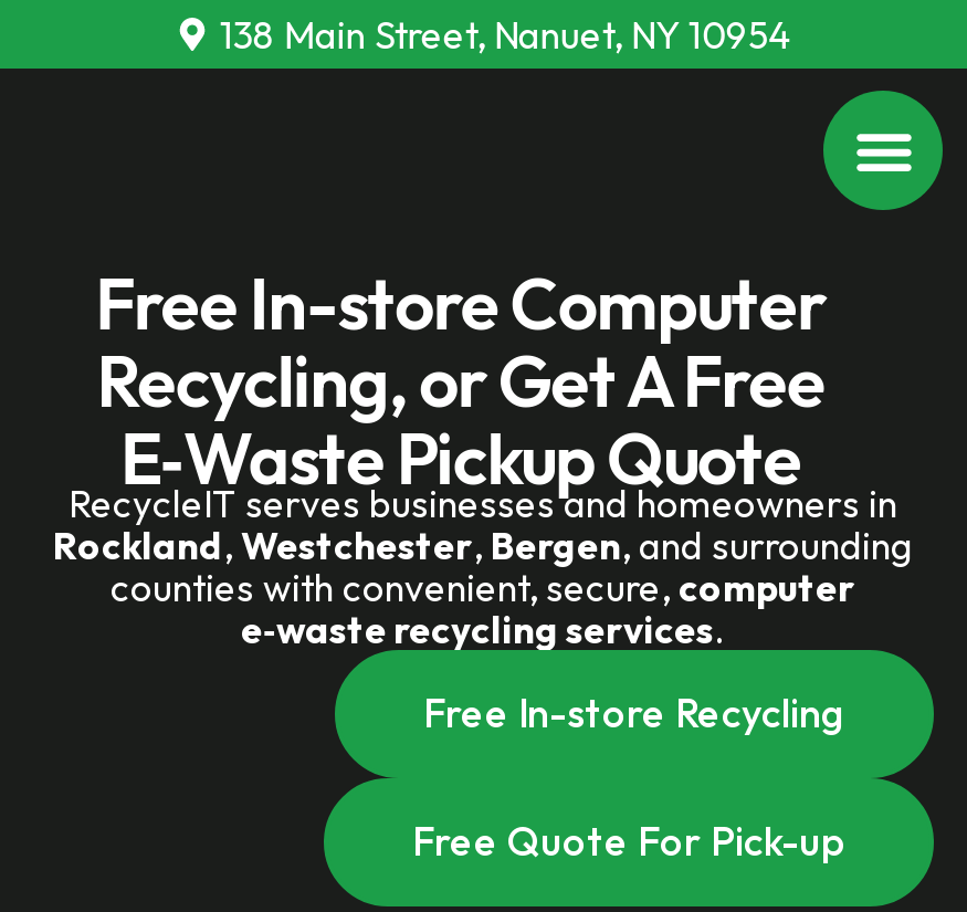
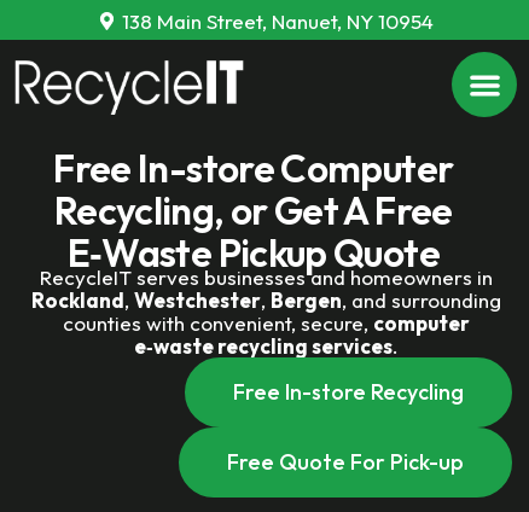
none -> [13,59,245,116] [image]

